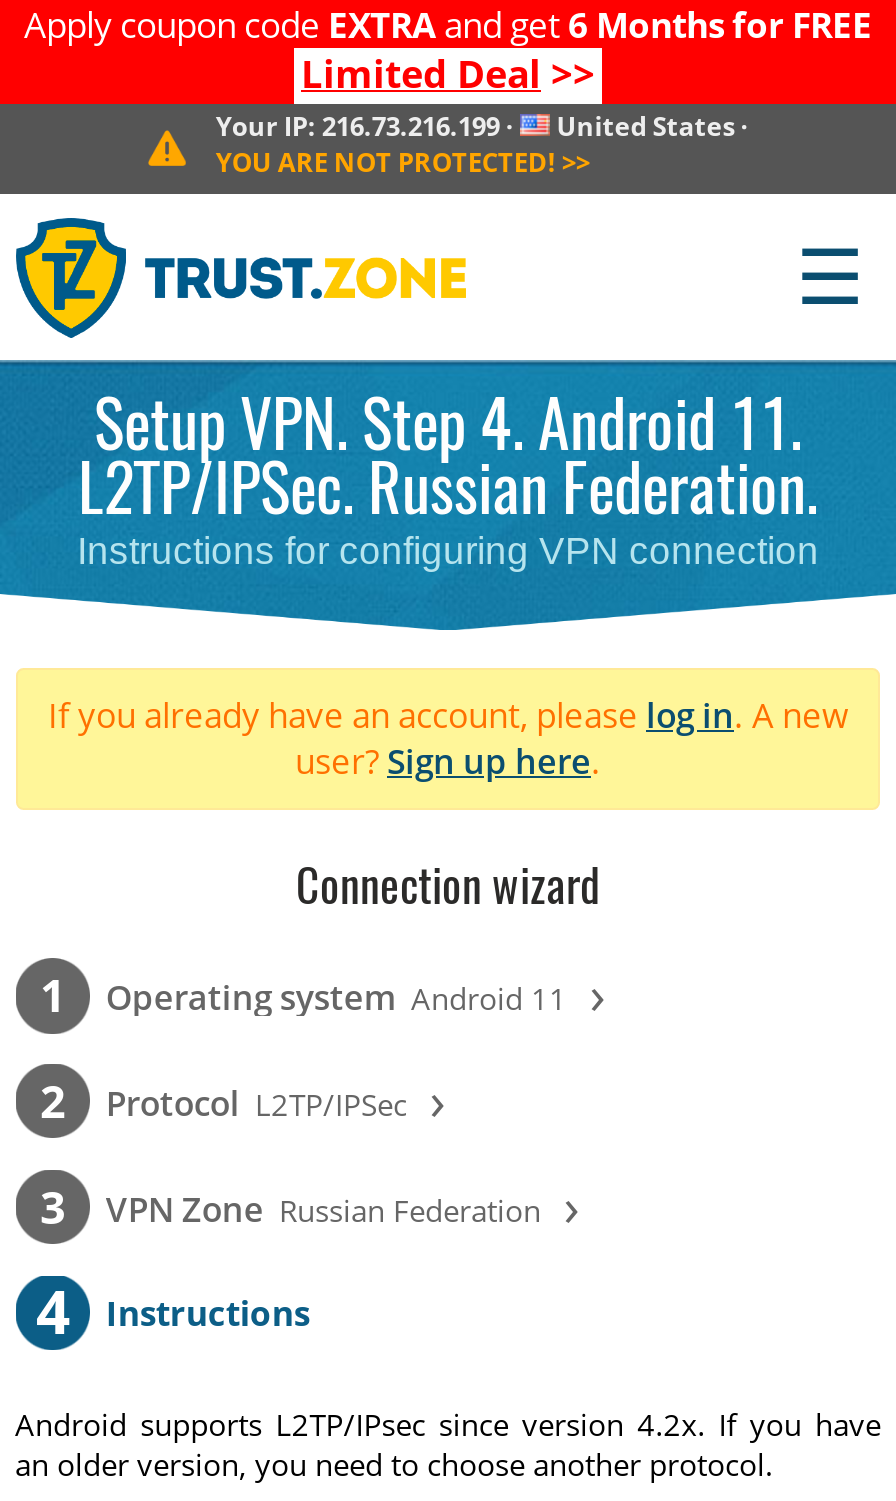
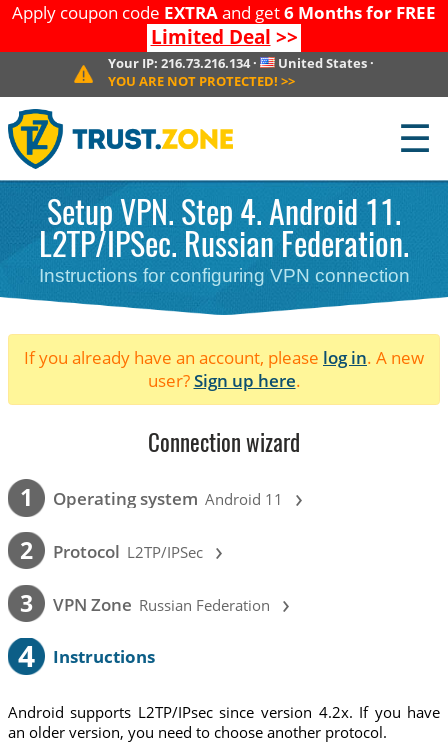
[216,108,748,144] Your IP: 216.73.216.199 · United States · -> [108,54,374,72] Your IP: 216.73.216.134 · United States ·

